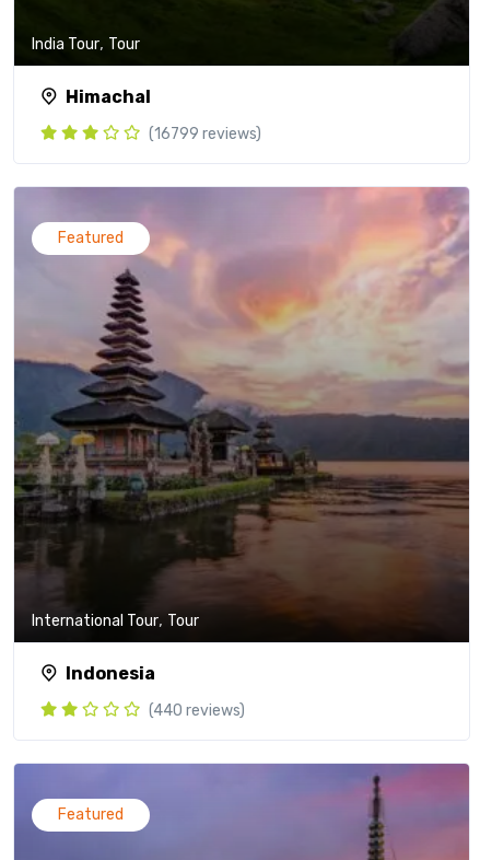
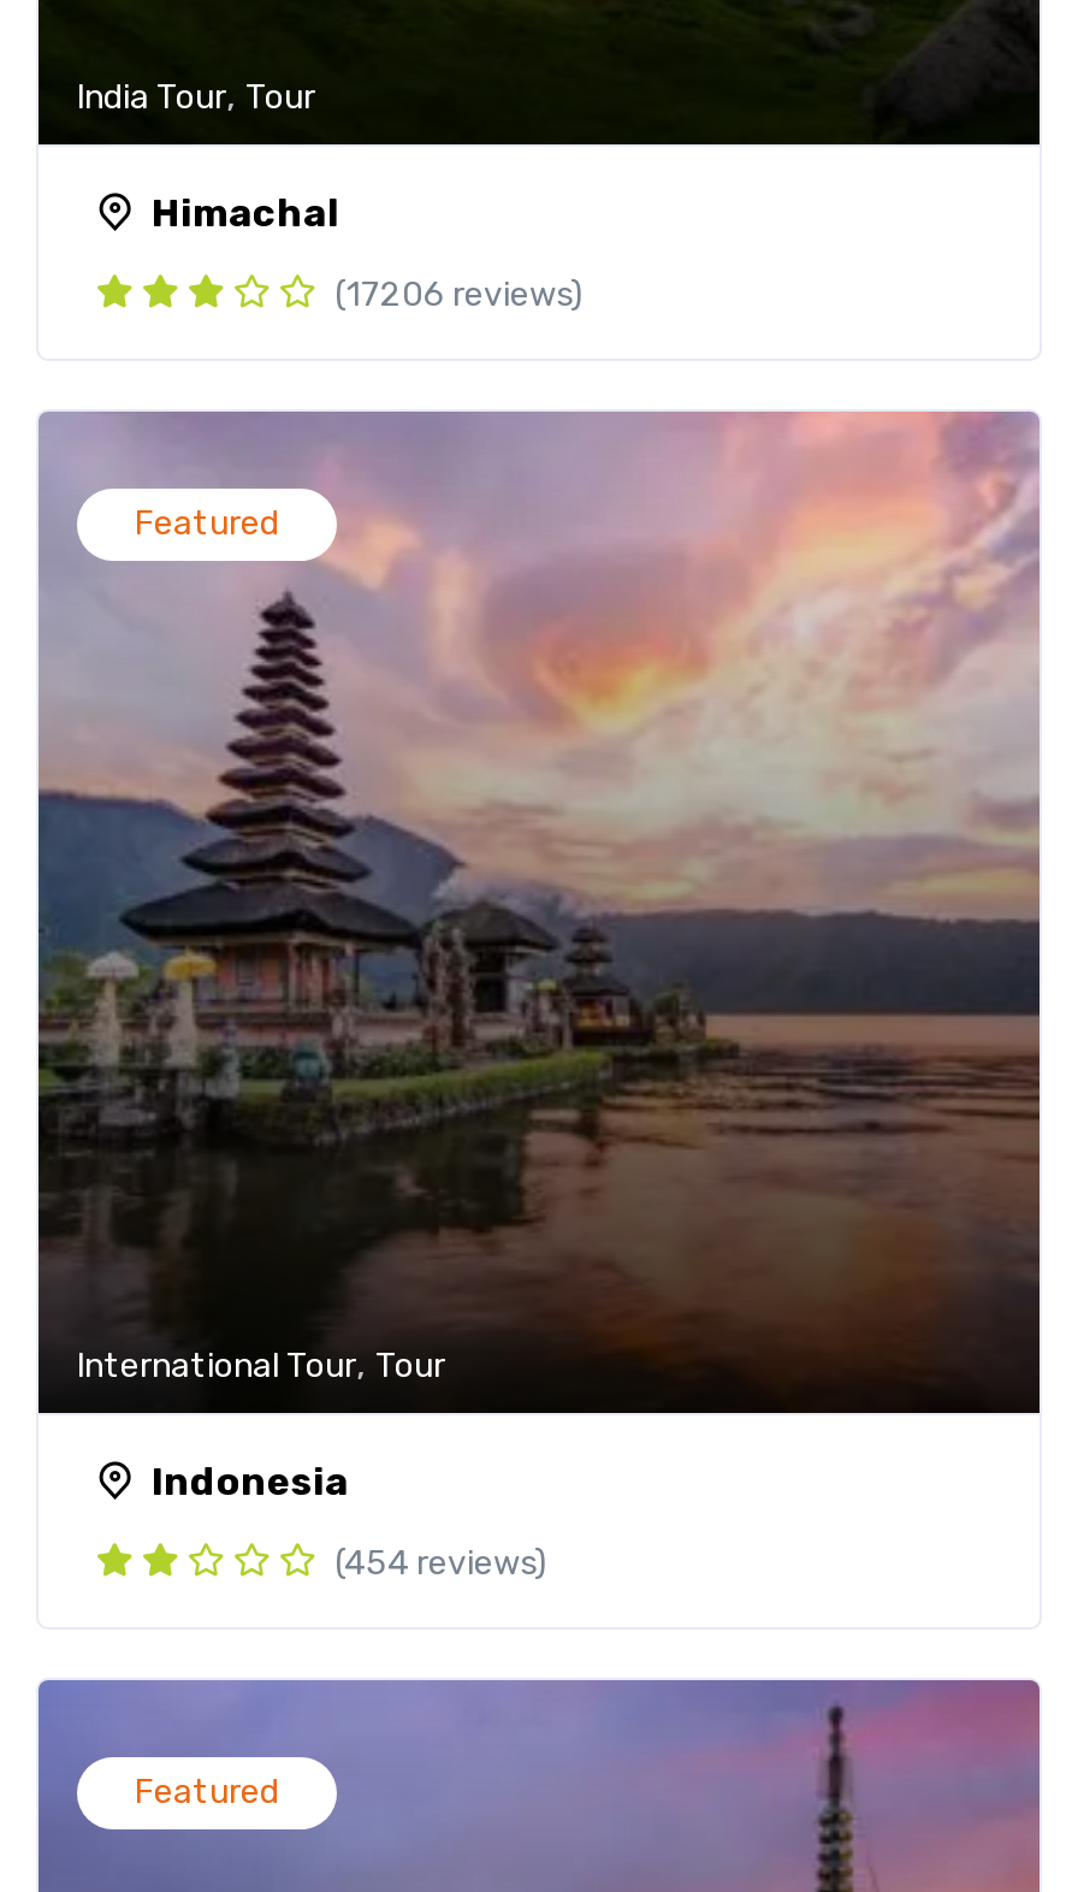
[149,124,261,143] (16799 reviews) -> [334,273,582,314] (17206 reviews)
[149,701,245,719] (440 reviews) -> [334,1542,546,1583] (454 reviews)

